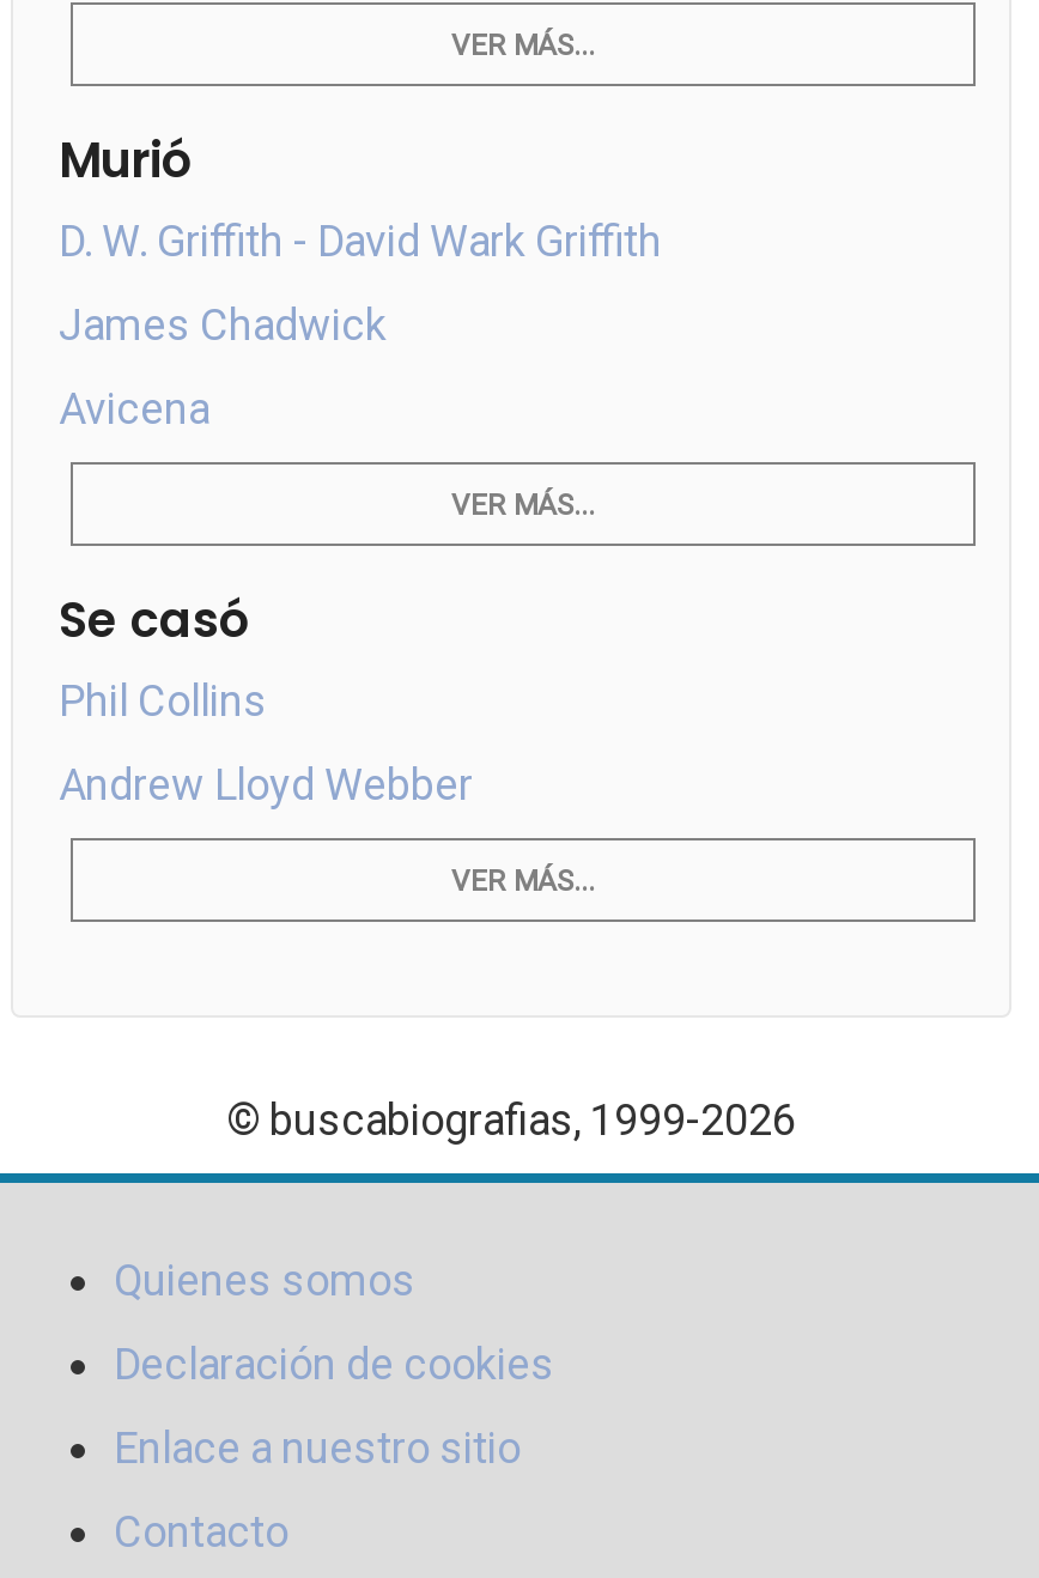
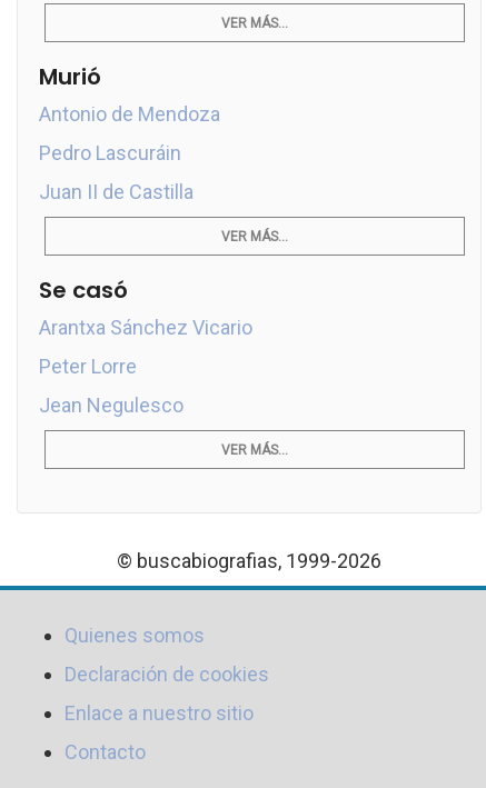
[59,216,662,266] D. W. Griffith - David Wark Griffith -> [39,102,220,126] Antonio de Mendoza
[59,299,387,350] James Chadwick -> [39,141,181,164] Pedro Lascuráin
[59,383,209,433] Avicena -> [39,180,194,203] Juan II de Castilla
[59,675,473,809] Phil Collins | Andrew Lloyd Webber -> [39,316,252,417] Arantxa Sánchez Vicario | Peter Lorre | Jean Negulesco

